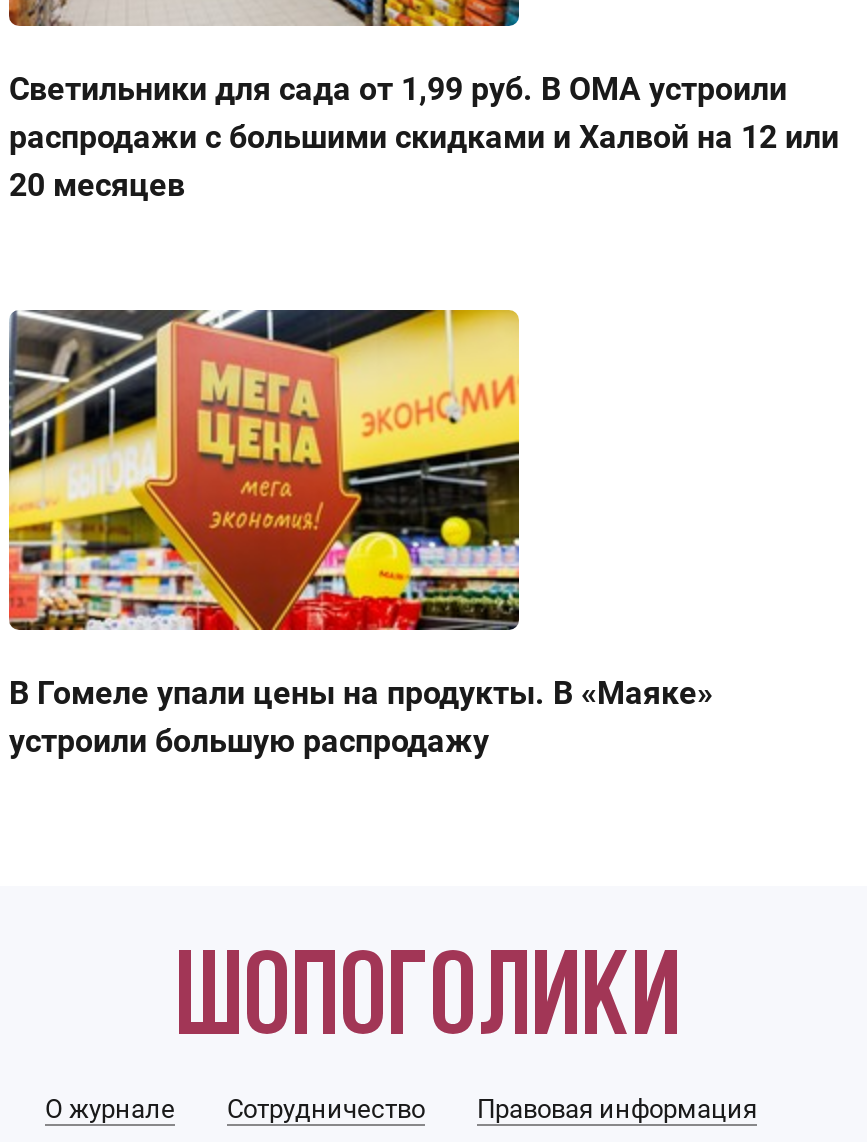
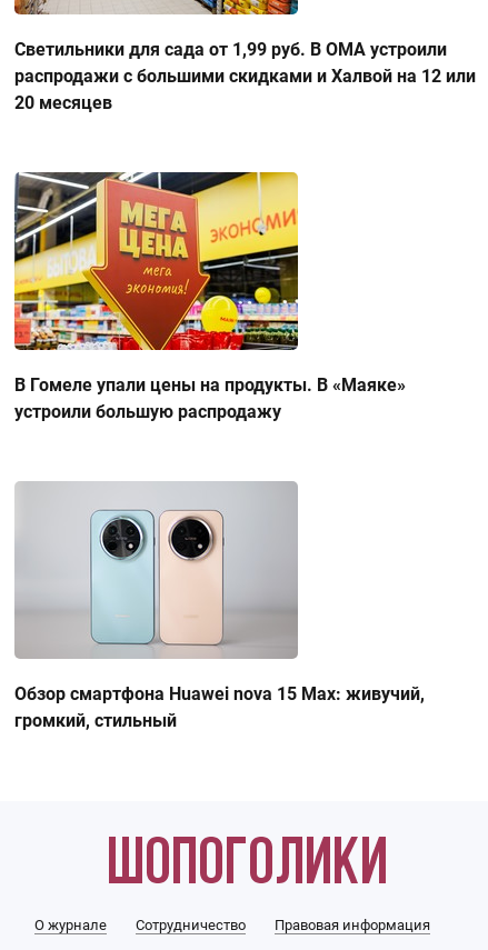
none -> [14,481,425,731] [image] | Обзор смартфона Huawei nova 15 Max: живучий, | громкий, стильный

